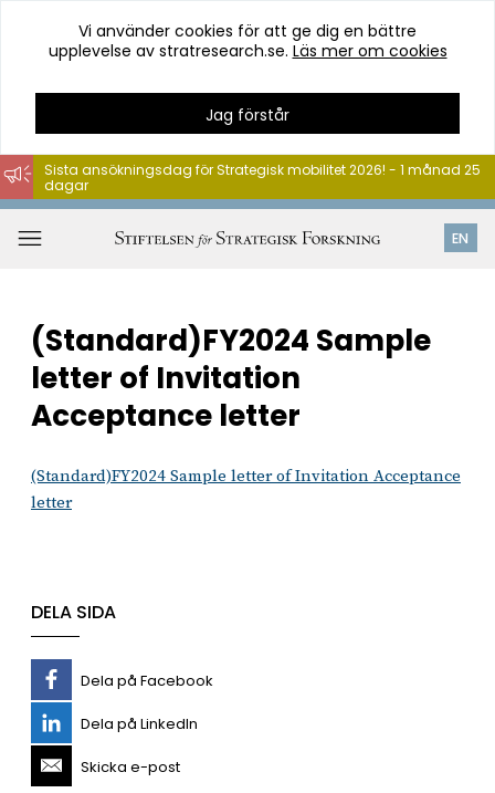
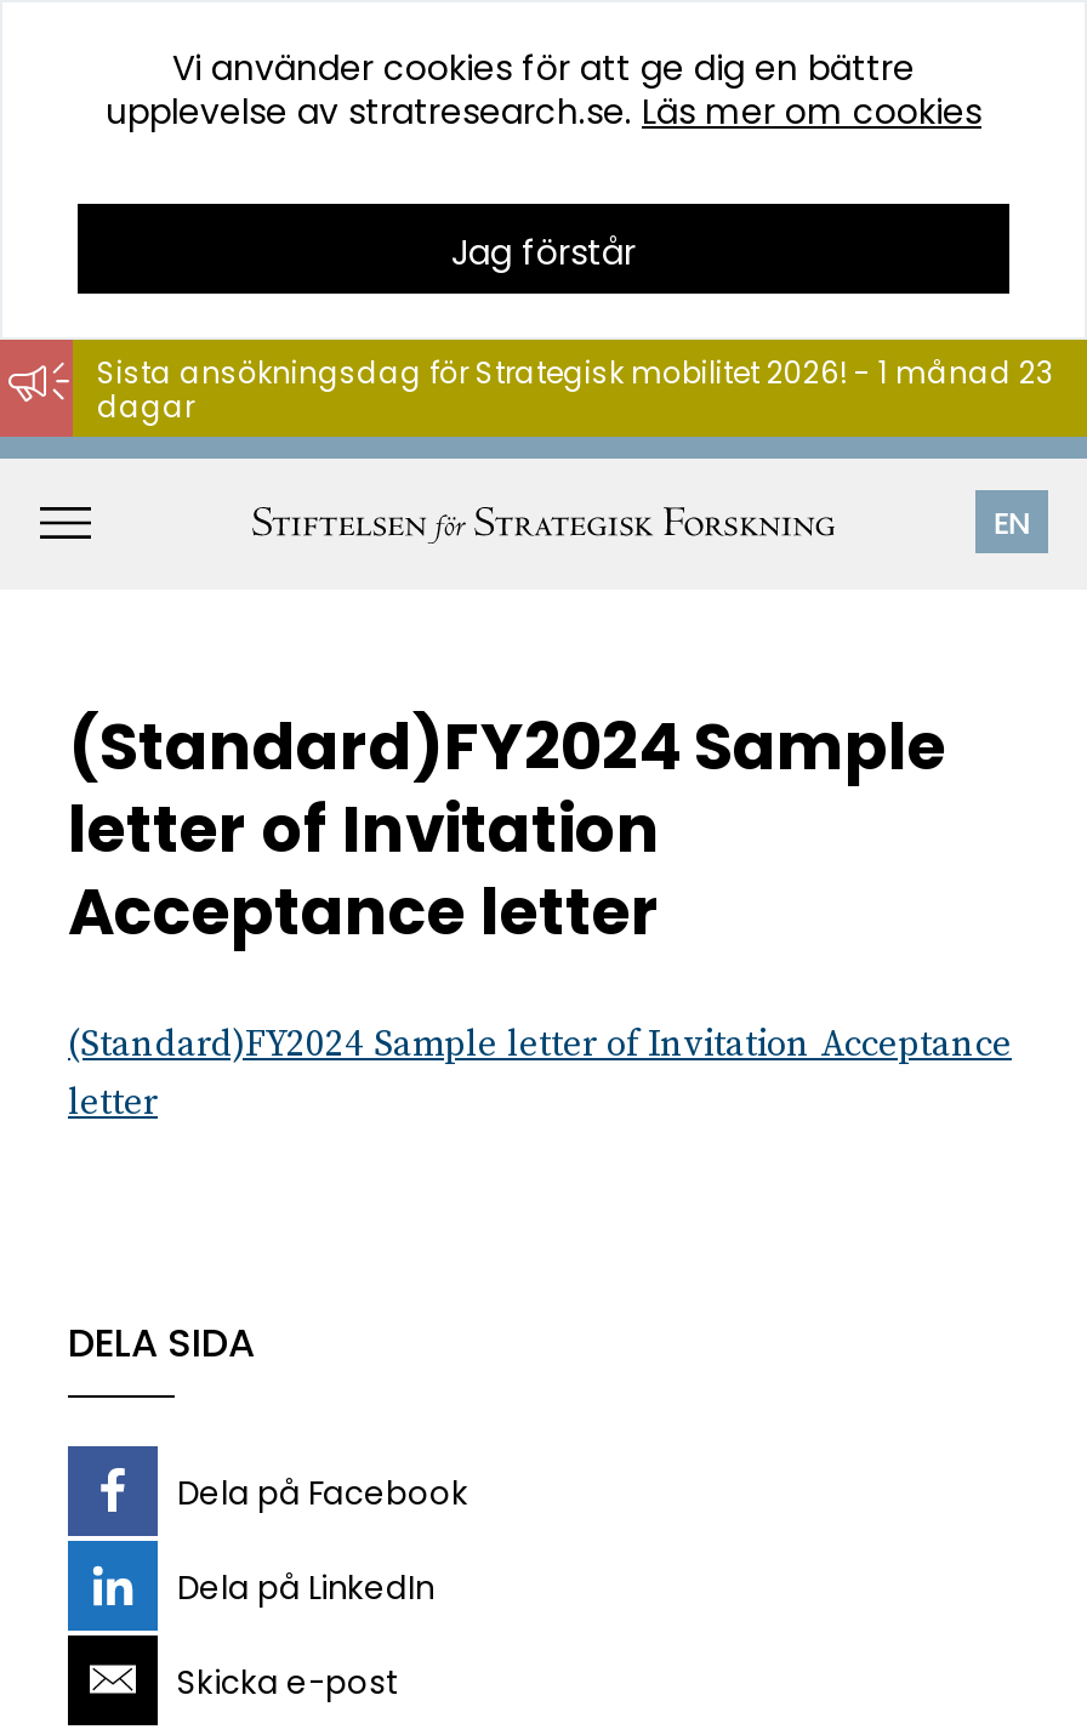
[44,160,481,179] Sista ansökningsdag för Strategisk mobilitet 2026! - 1 månad 25 -> [97,352,1053,393] Sista ansökningsdag för Strategisk mobilitet 2026! - 1 månad 23

